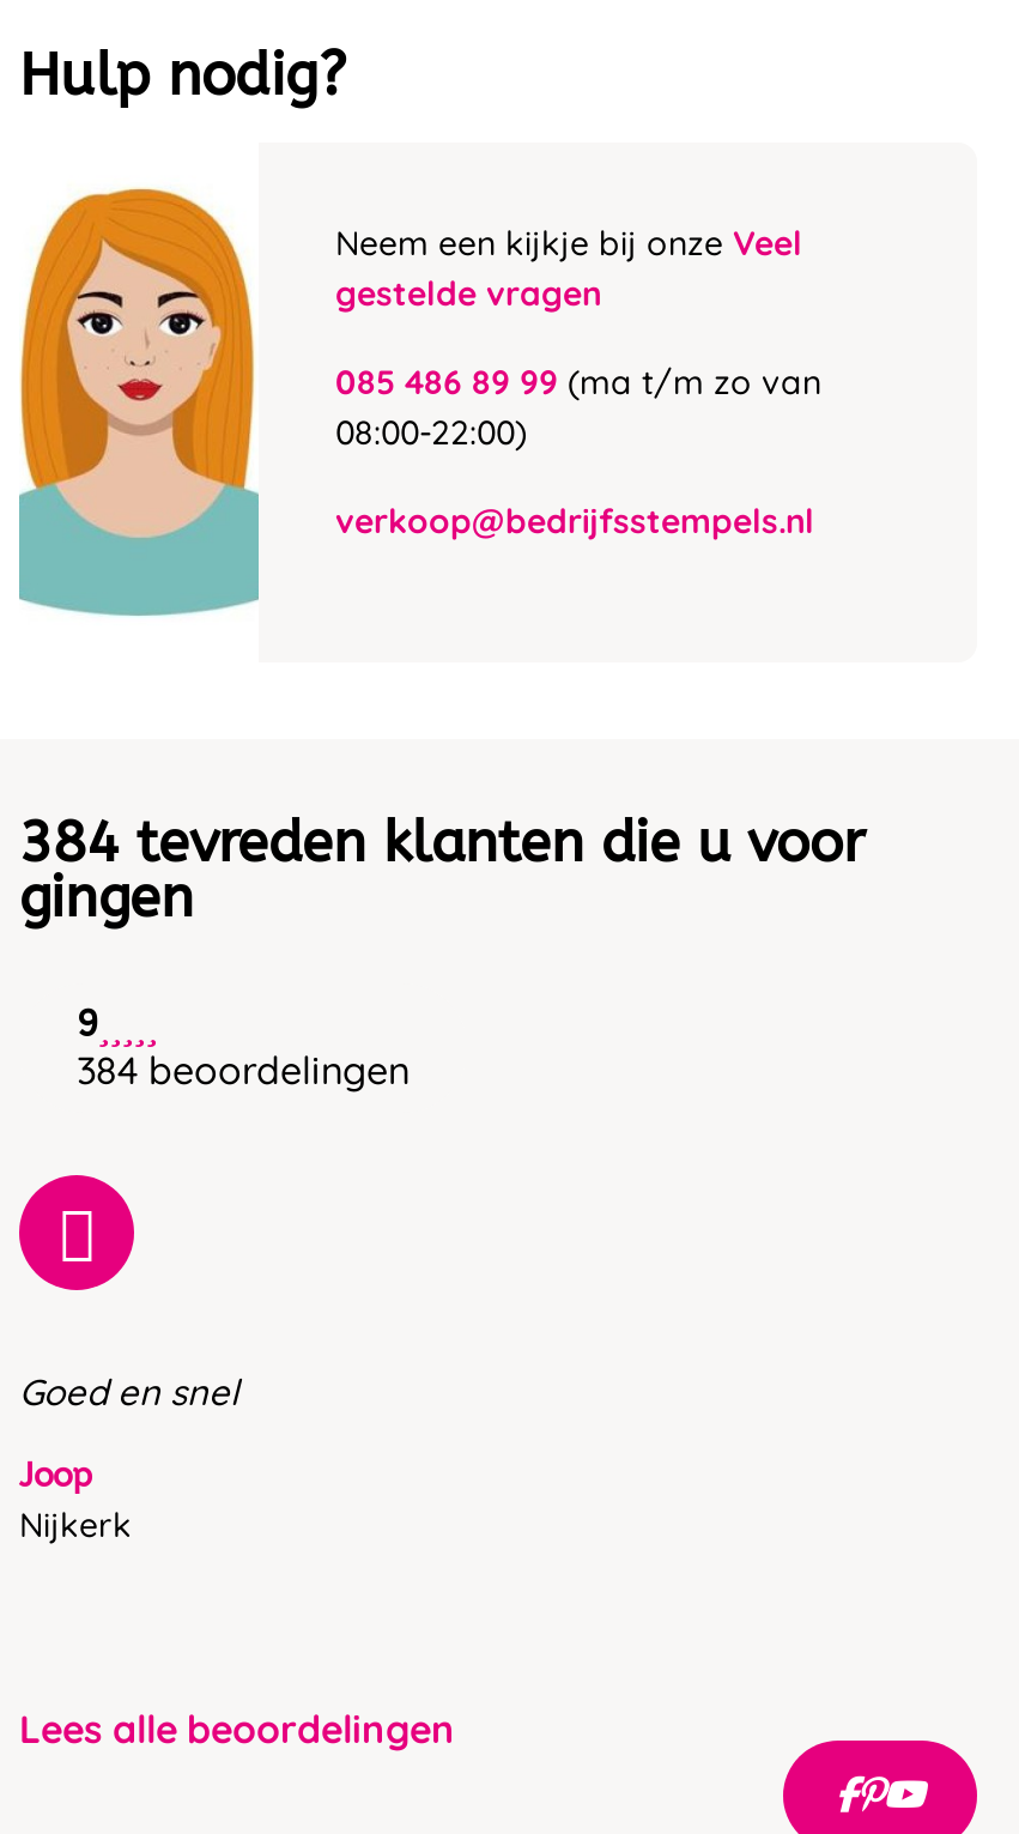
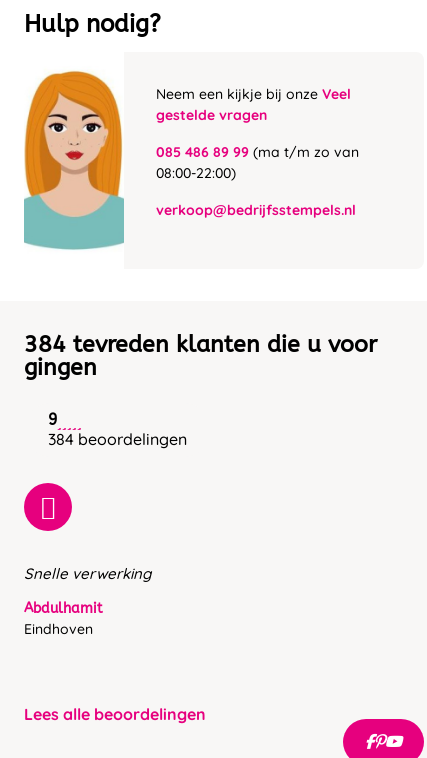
[19,1369,239,1414] Goed en snel -> [24,564,151,583] Snelle verwerking
[19,1455,132,1546] Joop | Nijkerk -> [24,600,103,638] Abdulhamit | Eindhoven

